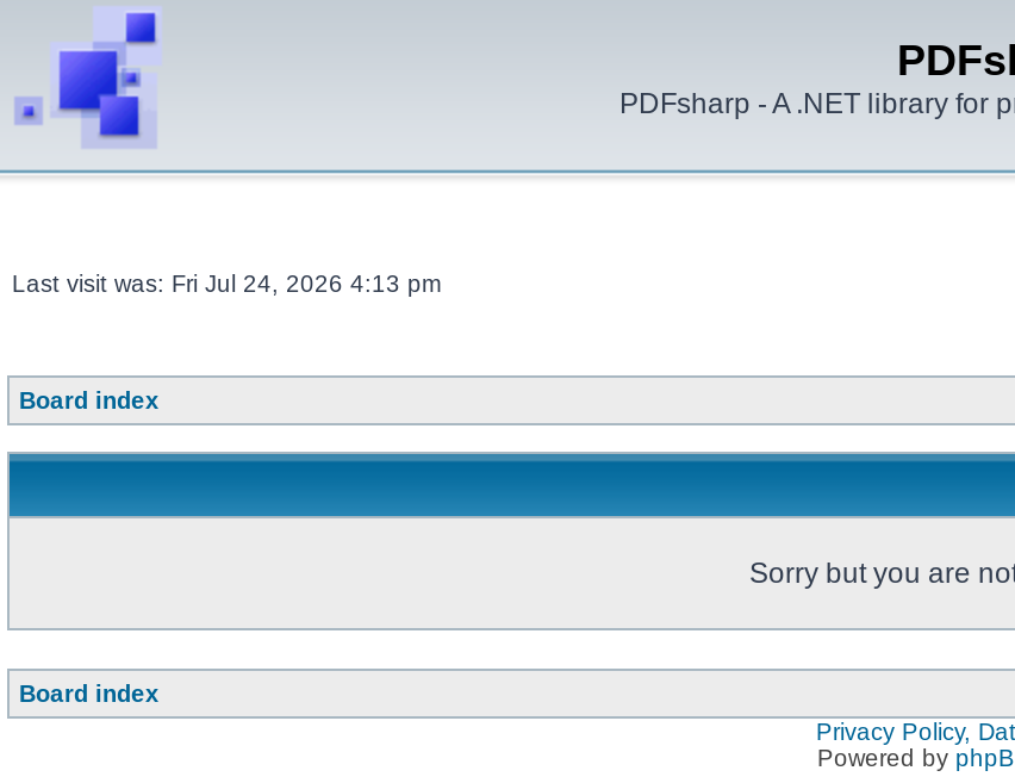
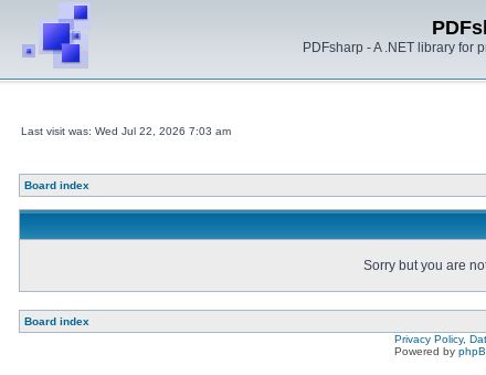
[12,271,441,297] Last visit was: Fri Jul 24, 2026 4:13 pm -> [21,125,231,137] Last visit was: Wed Jul 22, 2026 7:03 am

